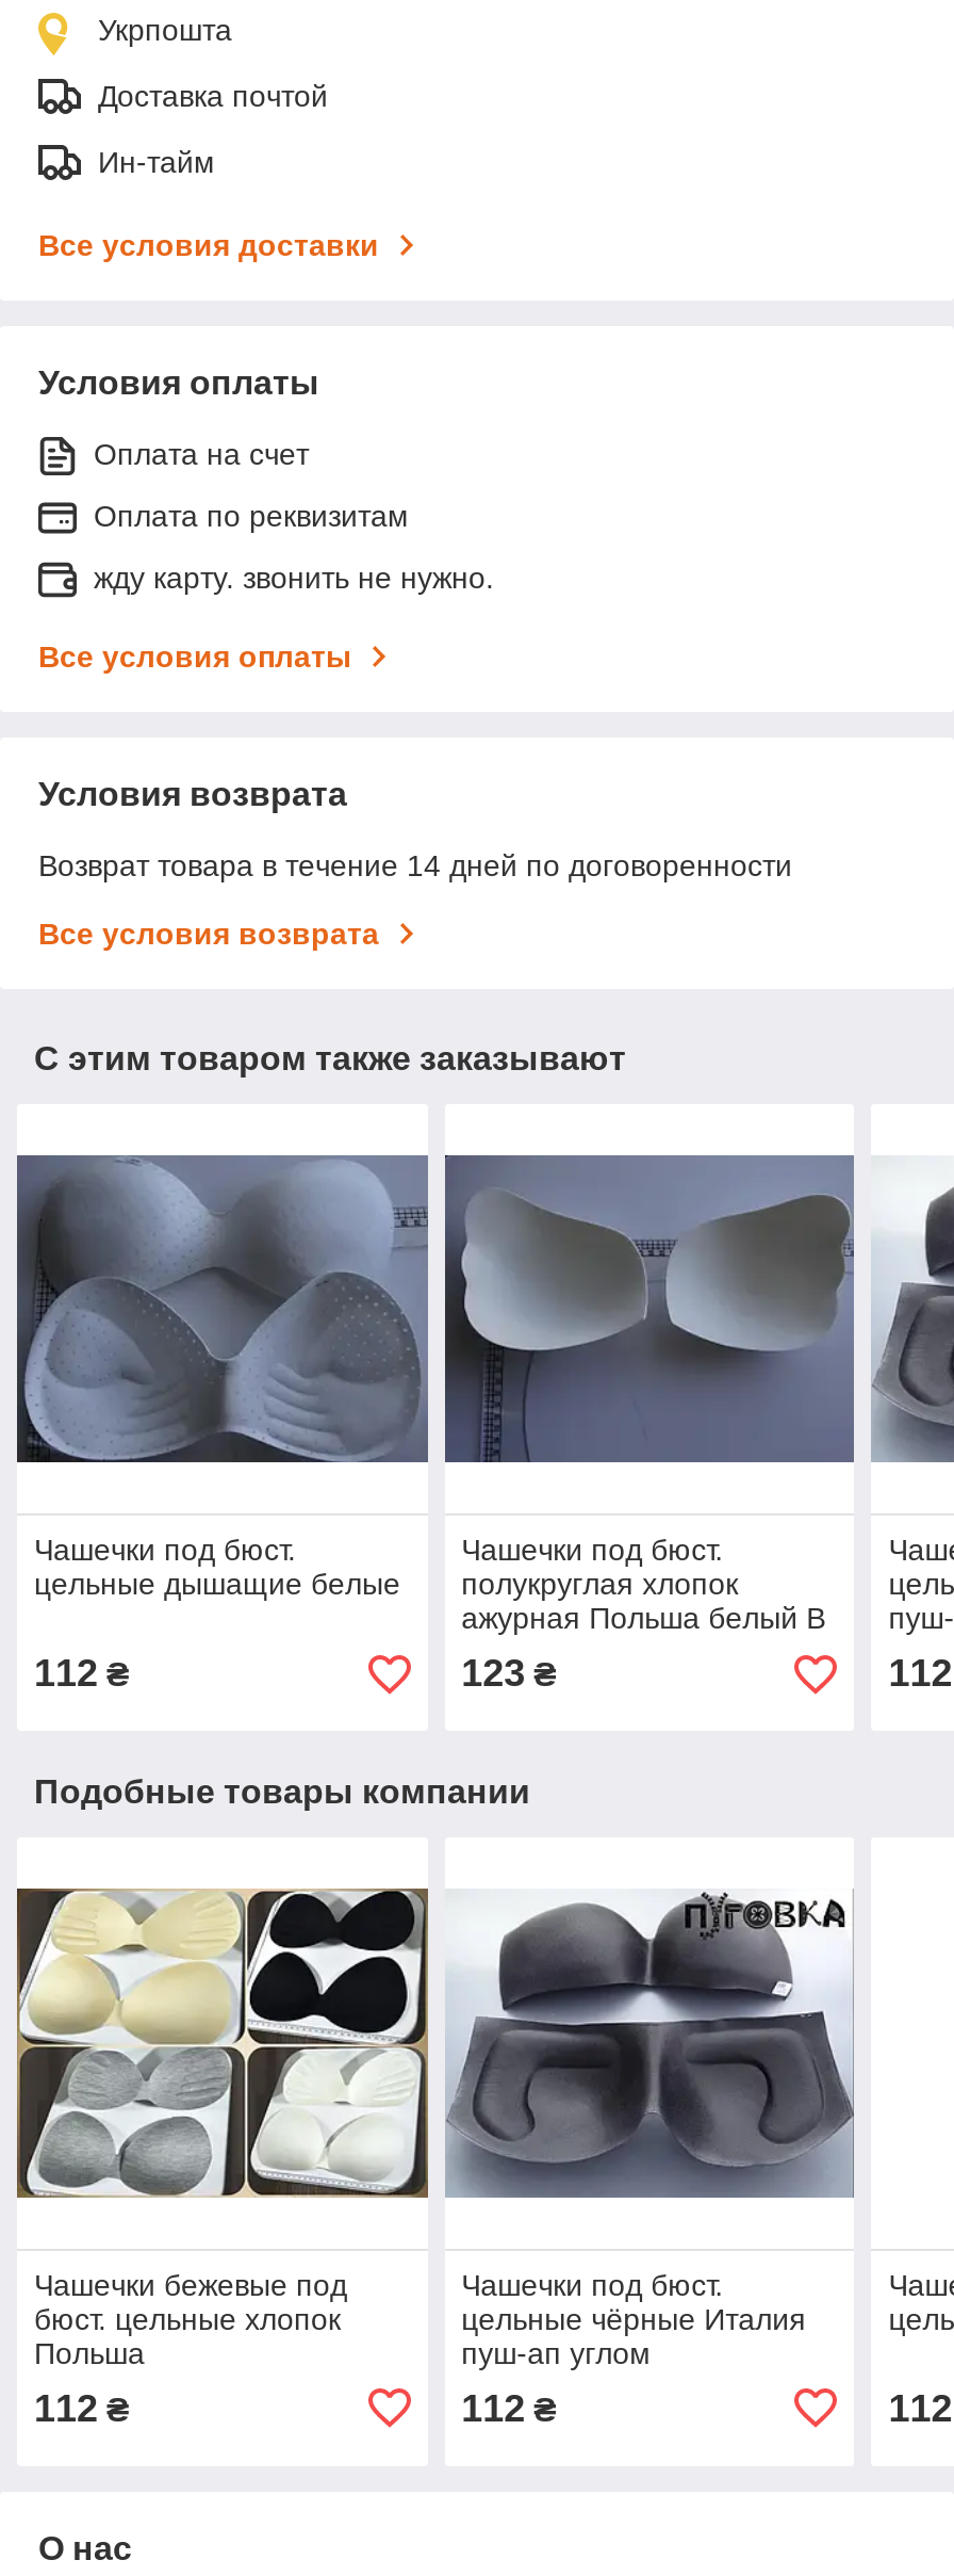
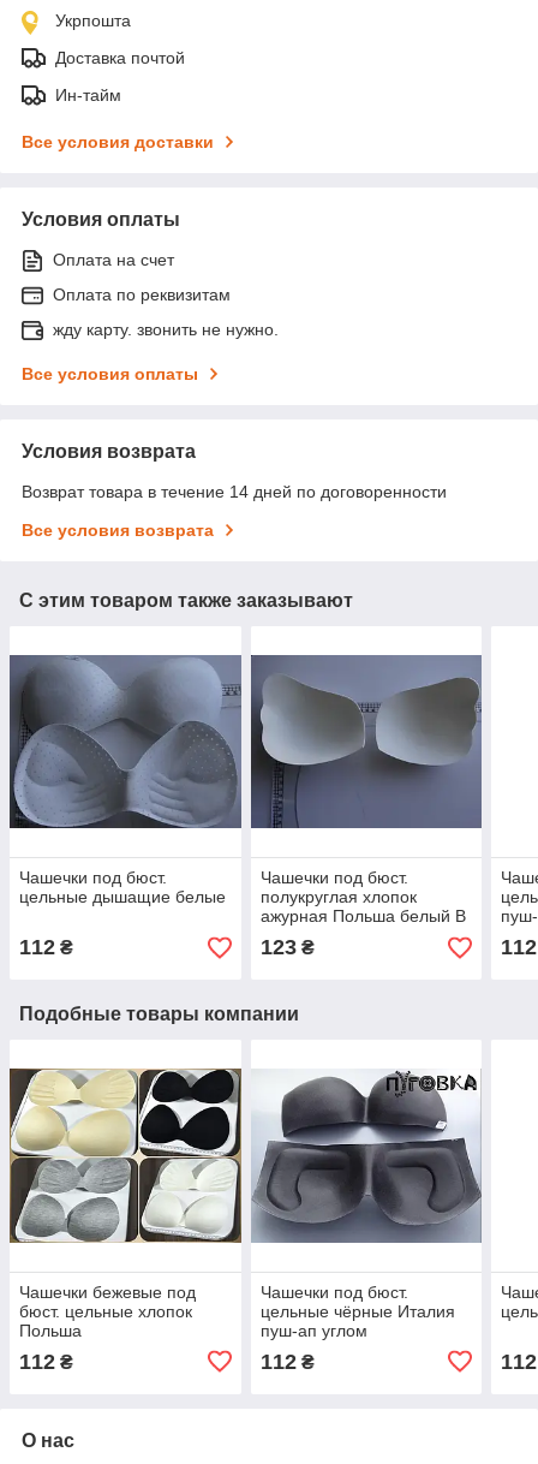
[871,1185,948,1464] [image] -> none

